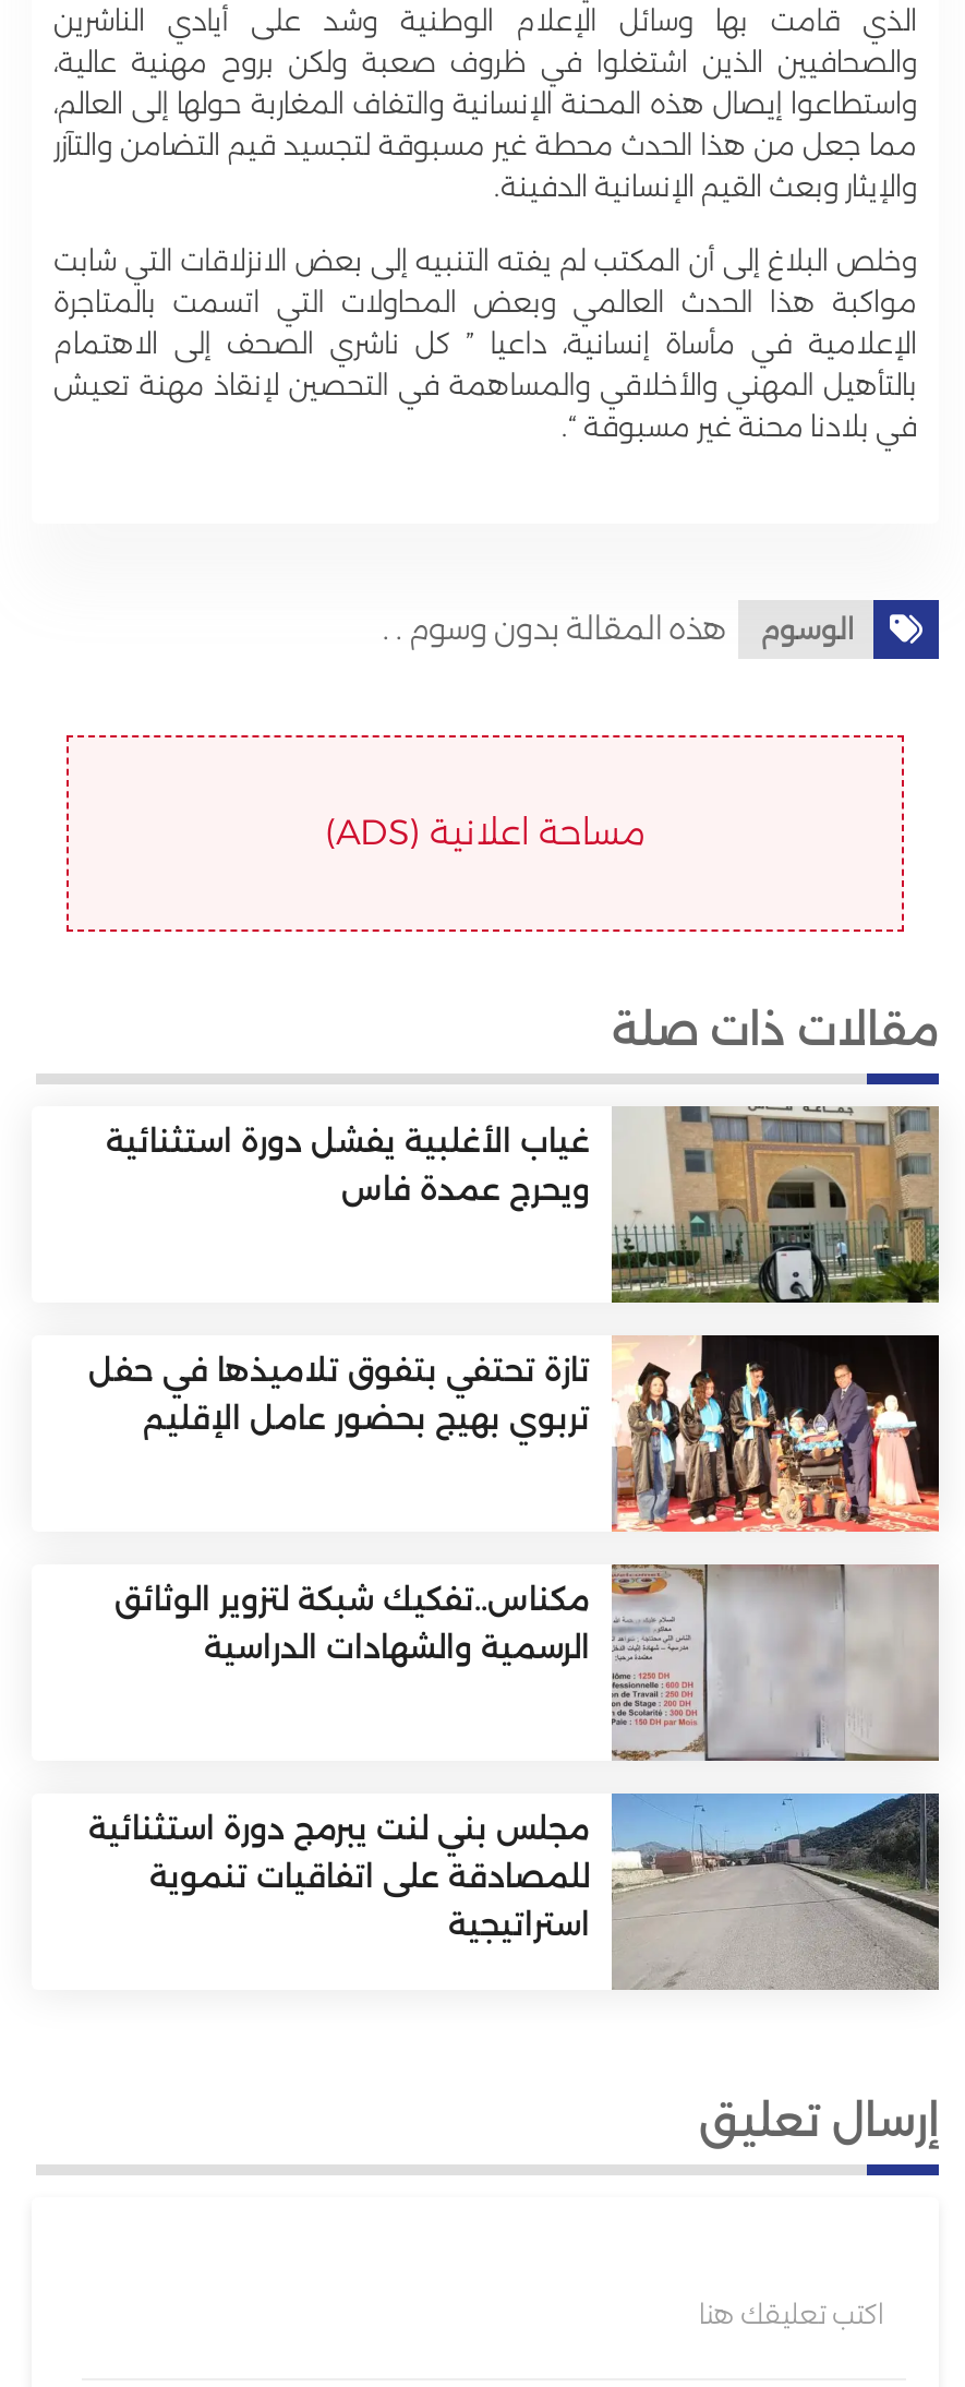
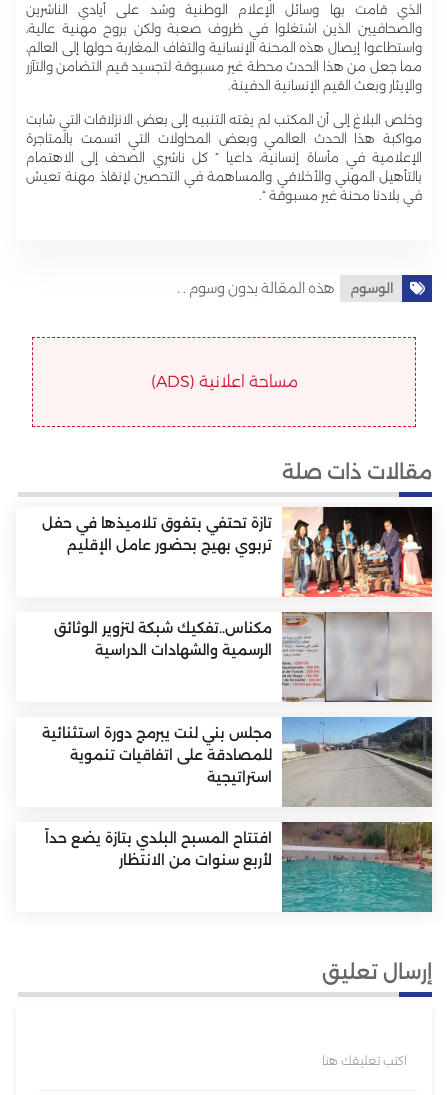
[106,1104,941,1305] [image] | غياب الأغلبية يفشل دورة استثنائية | ويحرج عمدة فاس -> none
moved [88,1338,945,1944] -> [42,508,435,786]: [image] | تازة تحتفي بتفوق تلاميذها في حفل | تربوي بهيج بحضور عامل الإقليم | مكناس..تفكيك شبكة لتزوير الوثائق | الرسمية والشهادات الدراسية | مجلس بني لنت يبرمج دورة استثنائية | للمصادقة على اتفاقيات تنموية | استراتيجية
none -> [45,821,433,913] [image] | افتتاح المسبح البلدي بتازة يضع حداً | لأربع سنوات من الانتظار

